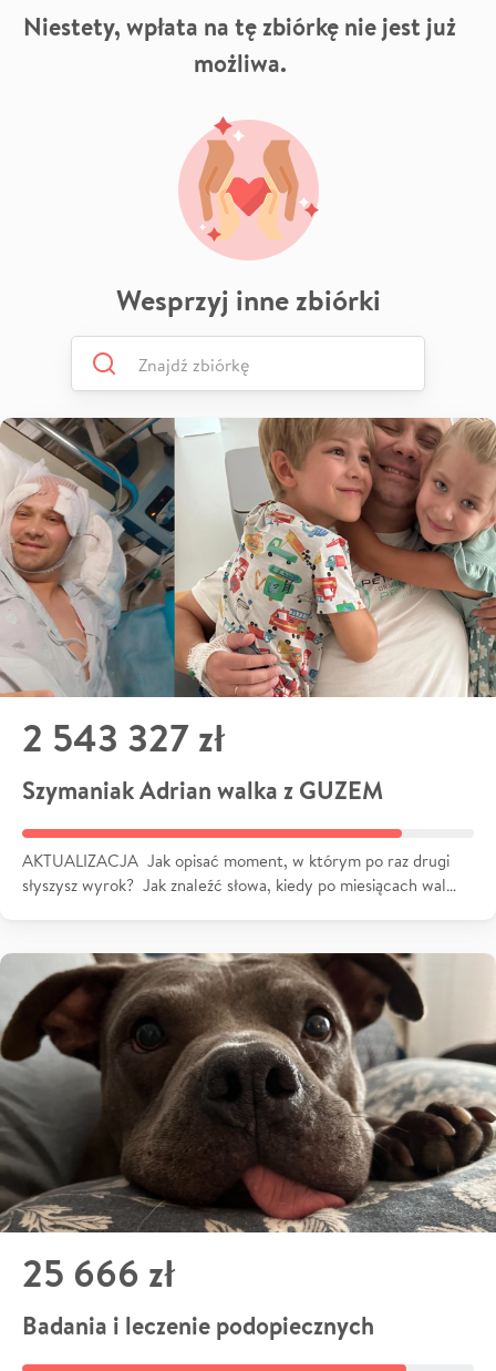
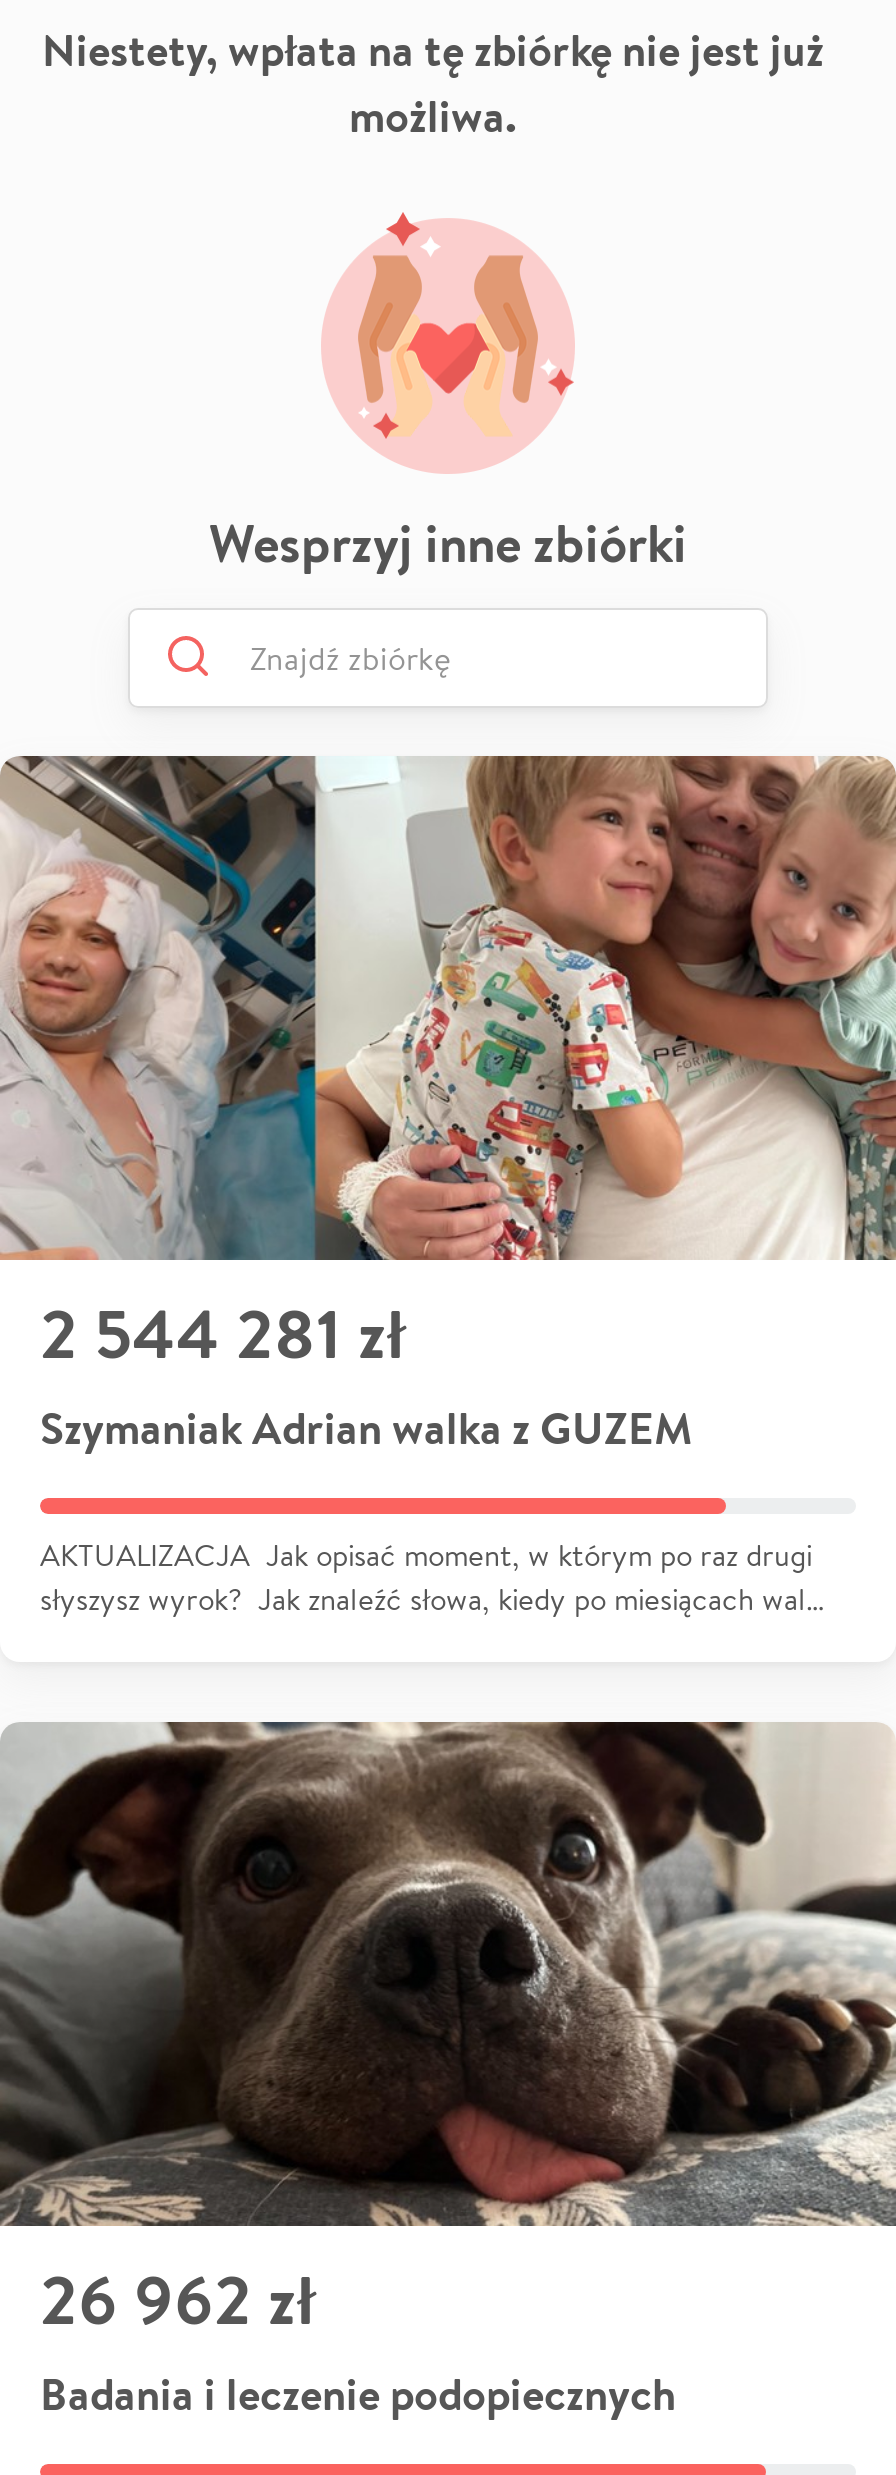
[22,712,225,764] 2 543 327 zł -> [40,1285,406,1379] 2 544 281 zł
[22,1247,175,1299] 25 666 zł -> [40,2252,316,2346] 26 962 zł

